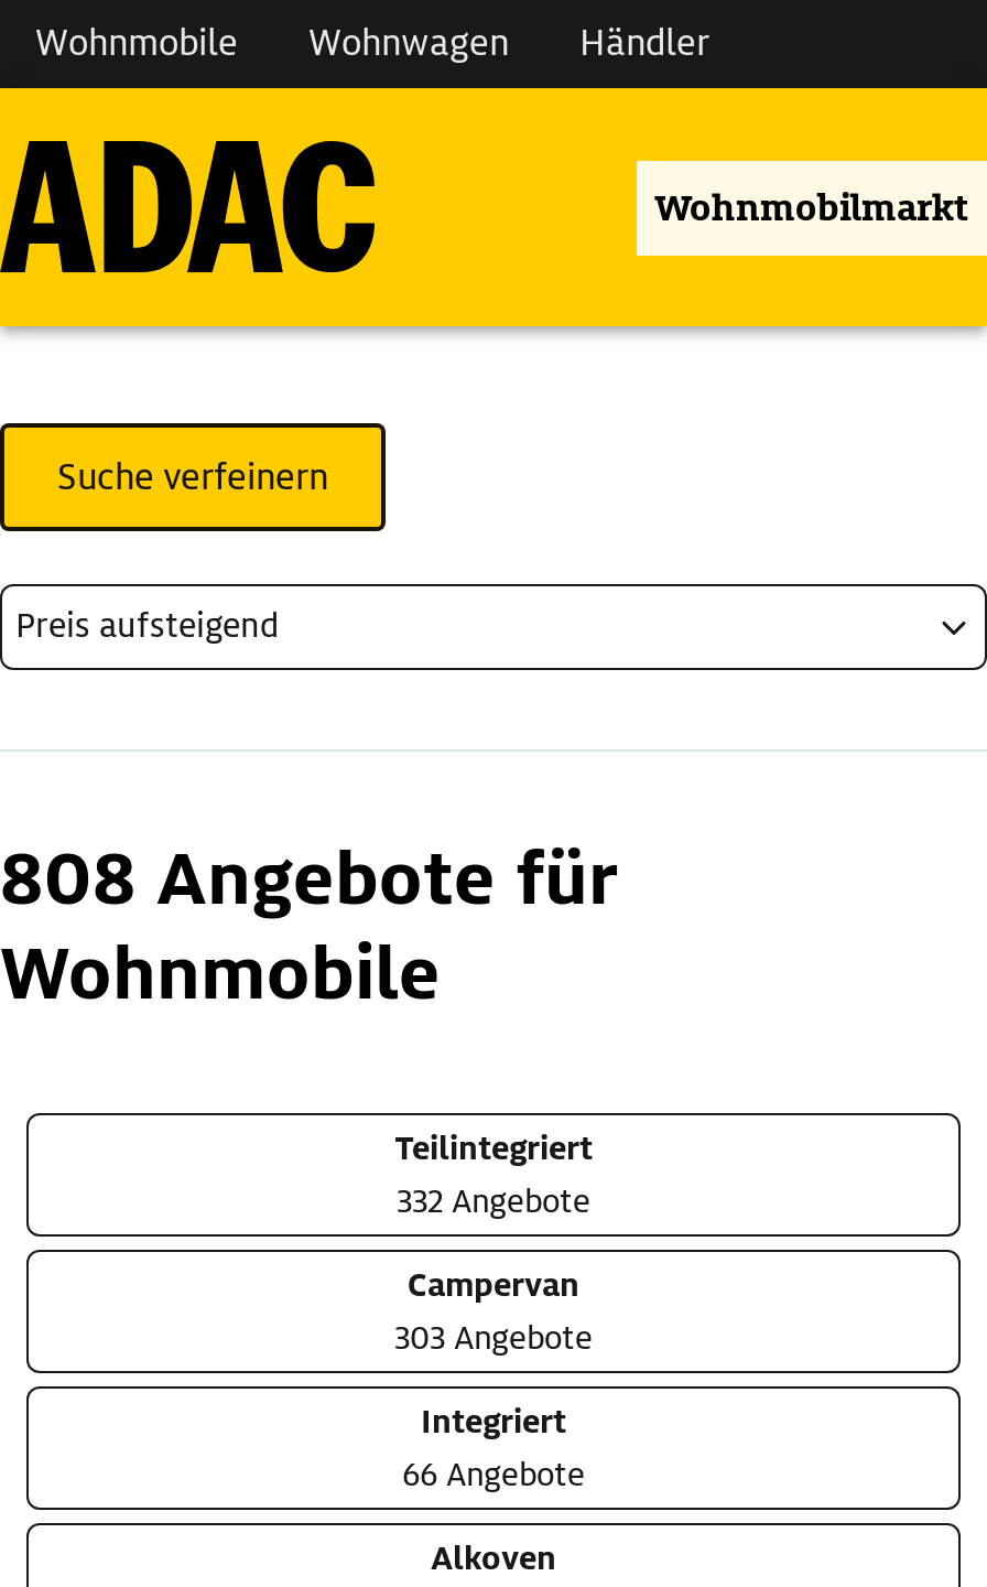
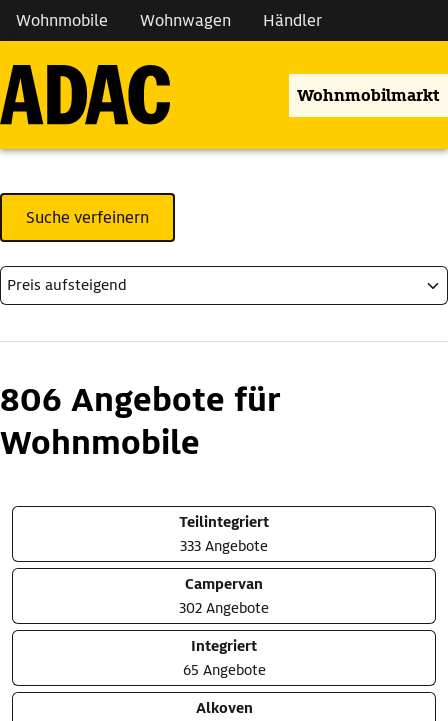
[0,832,617,927] 808 Angebote für -> [0,378,280,421] 806 Angebote für
[397,1180,590,1222] 332 Angebote -> [180,536,268,555] 333 Angebote
[394,1317,593,1359] 303 Angebote -> [179,598,269,617] 302 Angebote
[402,1453,585,1495] 66 Angebote -> [182,660,265,679] 65 Angebote

